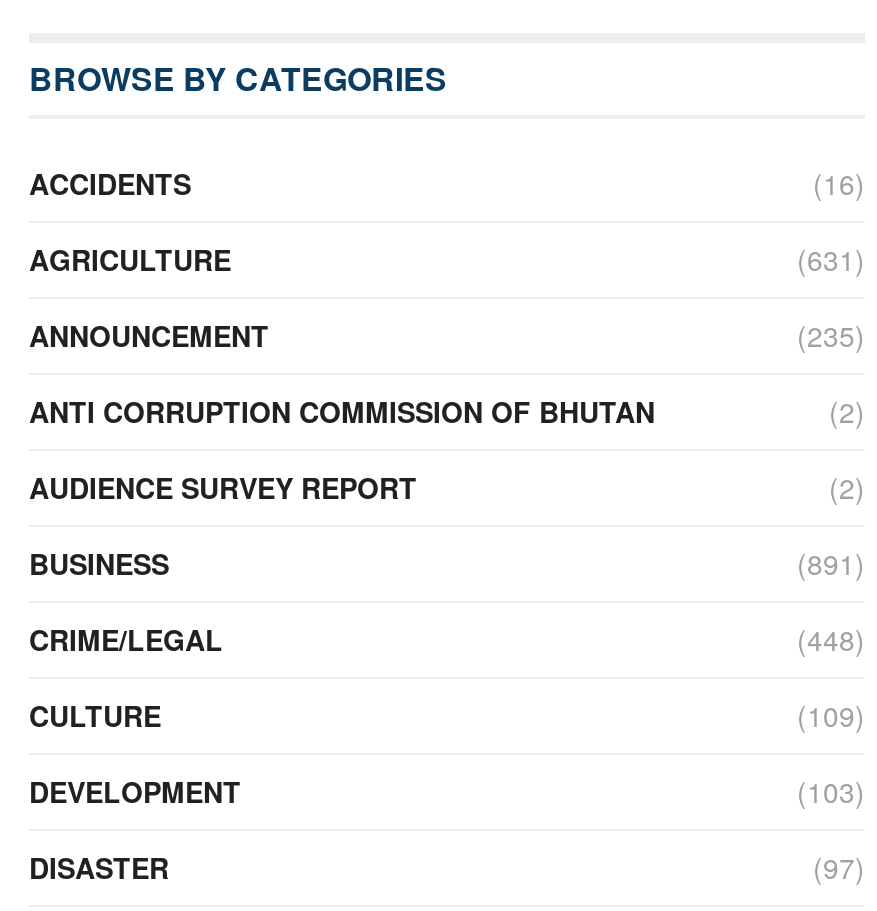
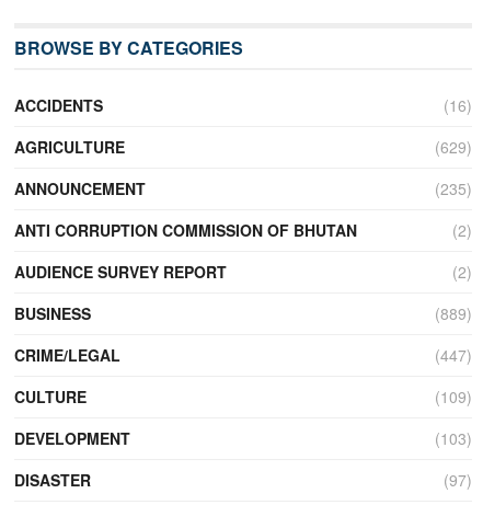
[797,239,865,279] (631) -> [435,136,472,158] (629)
[797,543,865,583] (891) -> [435,302,472,324] (889)
[797,619,865,659] (448) -> [435,344,472,366] (447)

